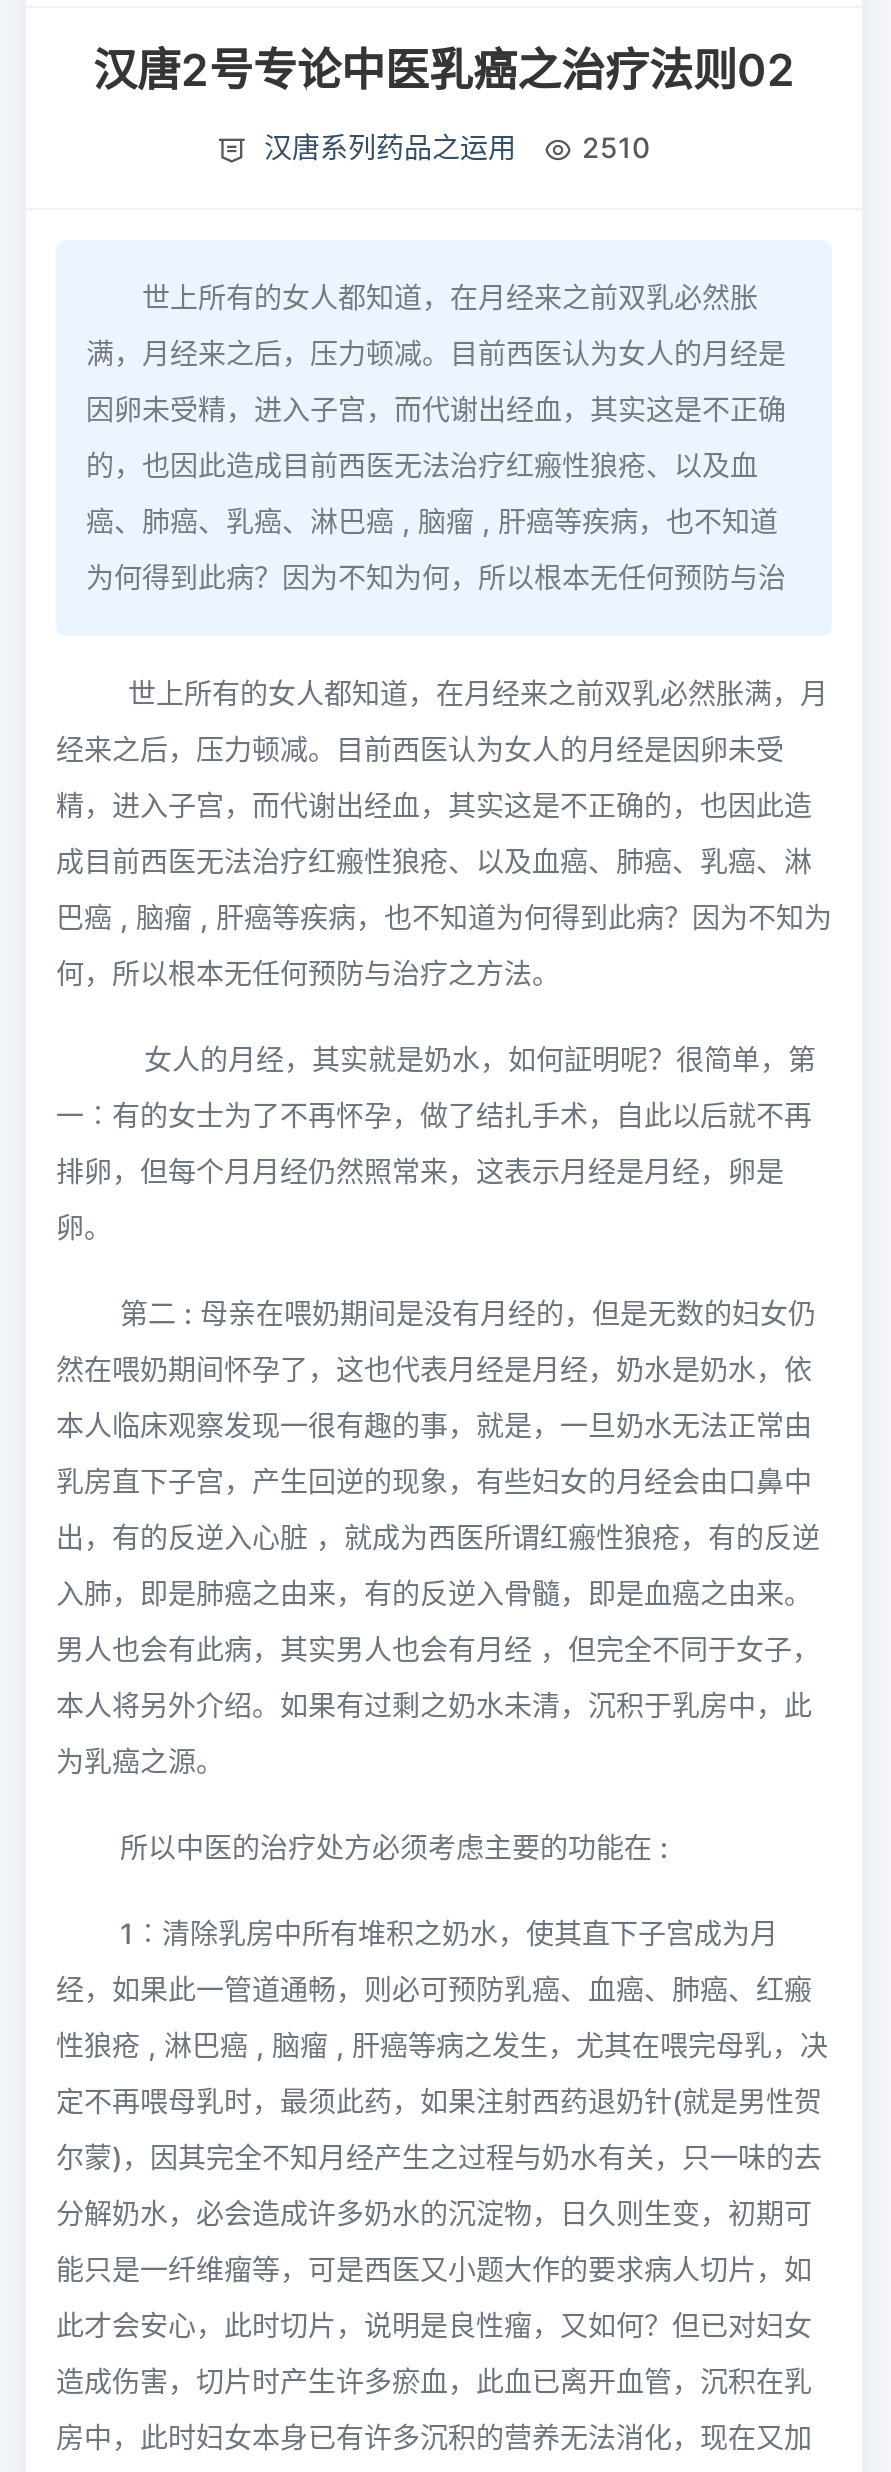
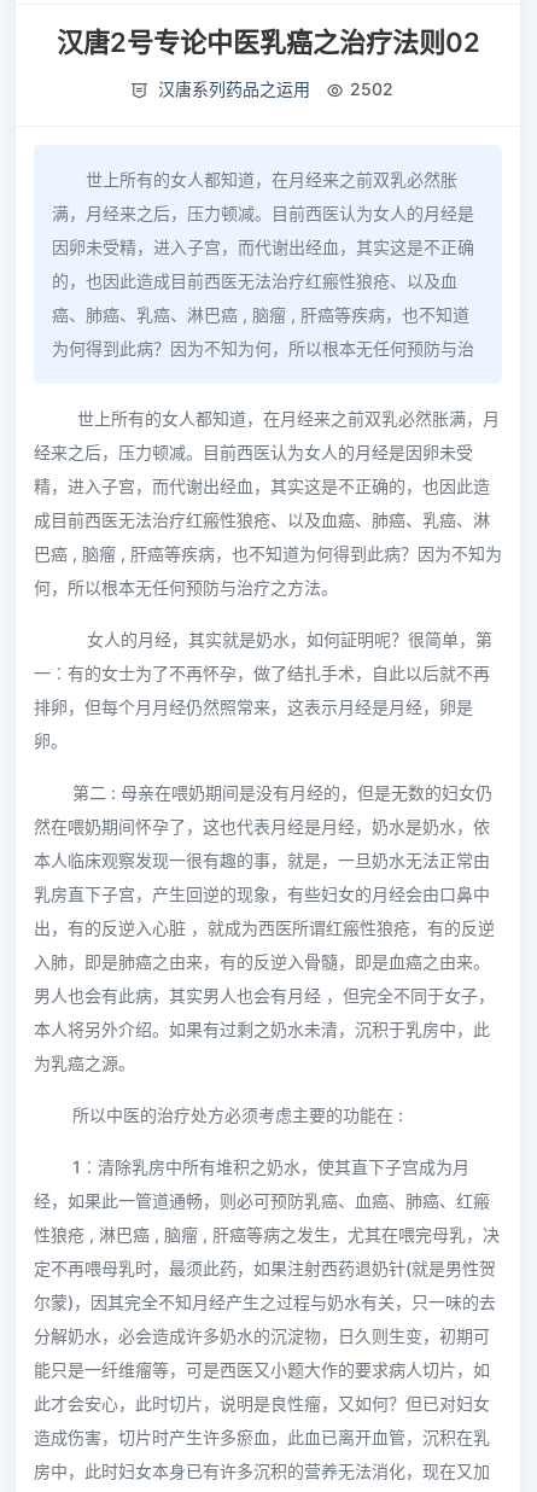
[264,130,650,164] 汉唐系列药品之运用 2510 -> [158,79,393,99] 汉唐系列药品之运用 2502

